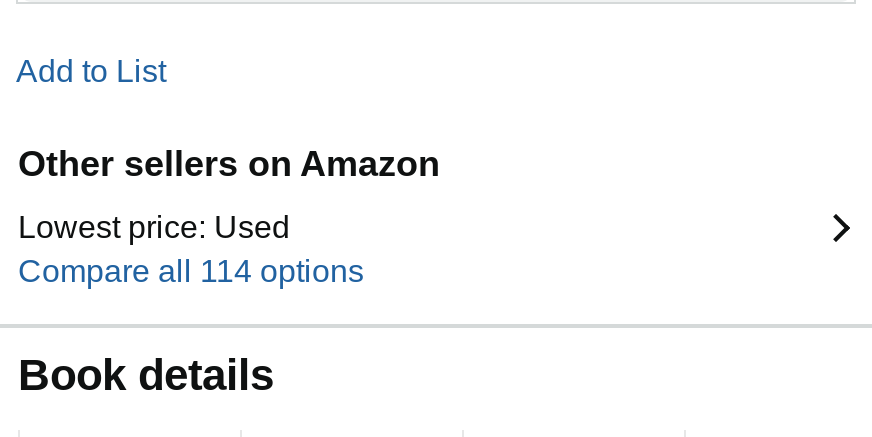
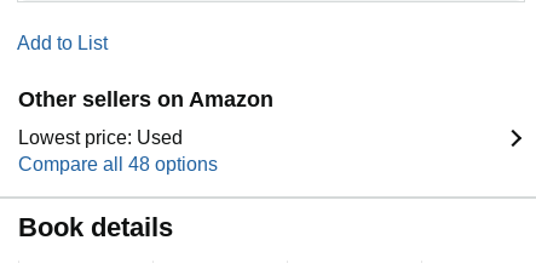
[18,254,364,288] Compare all 114 options -> [18,154,218,175] Compare all 48 options

